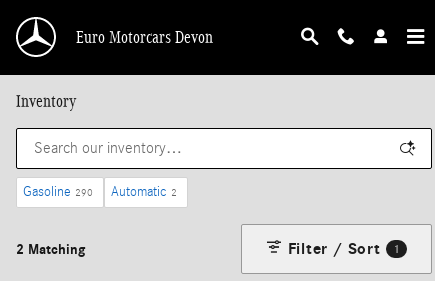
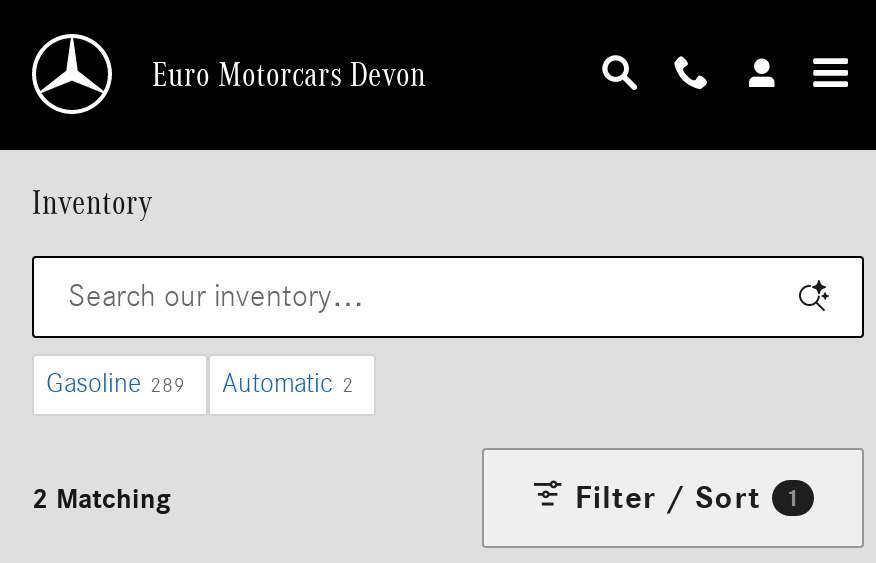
[23,184,177,200] Gasoline 290 Automatic 2 -> [46,368,354,400] Gasoline 289 Automatic 2

